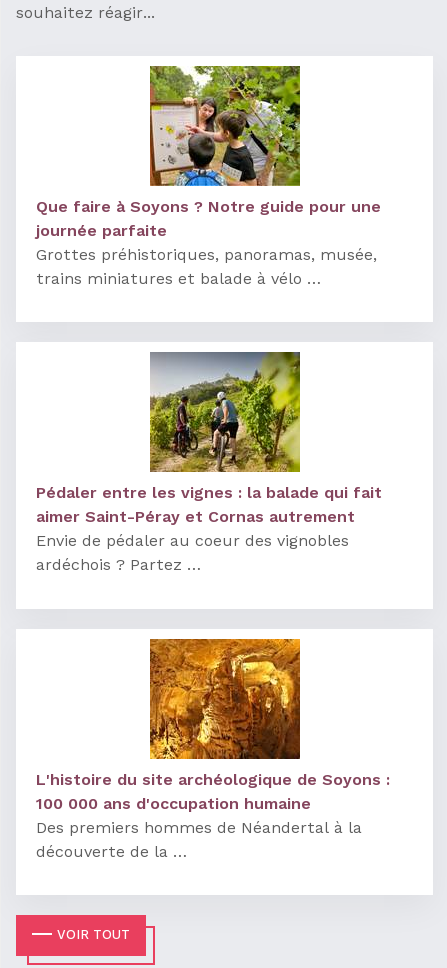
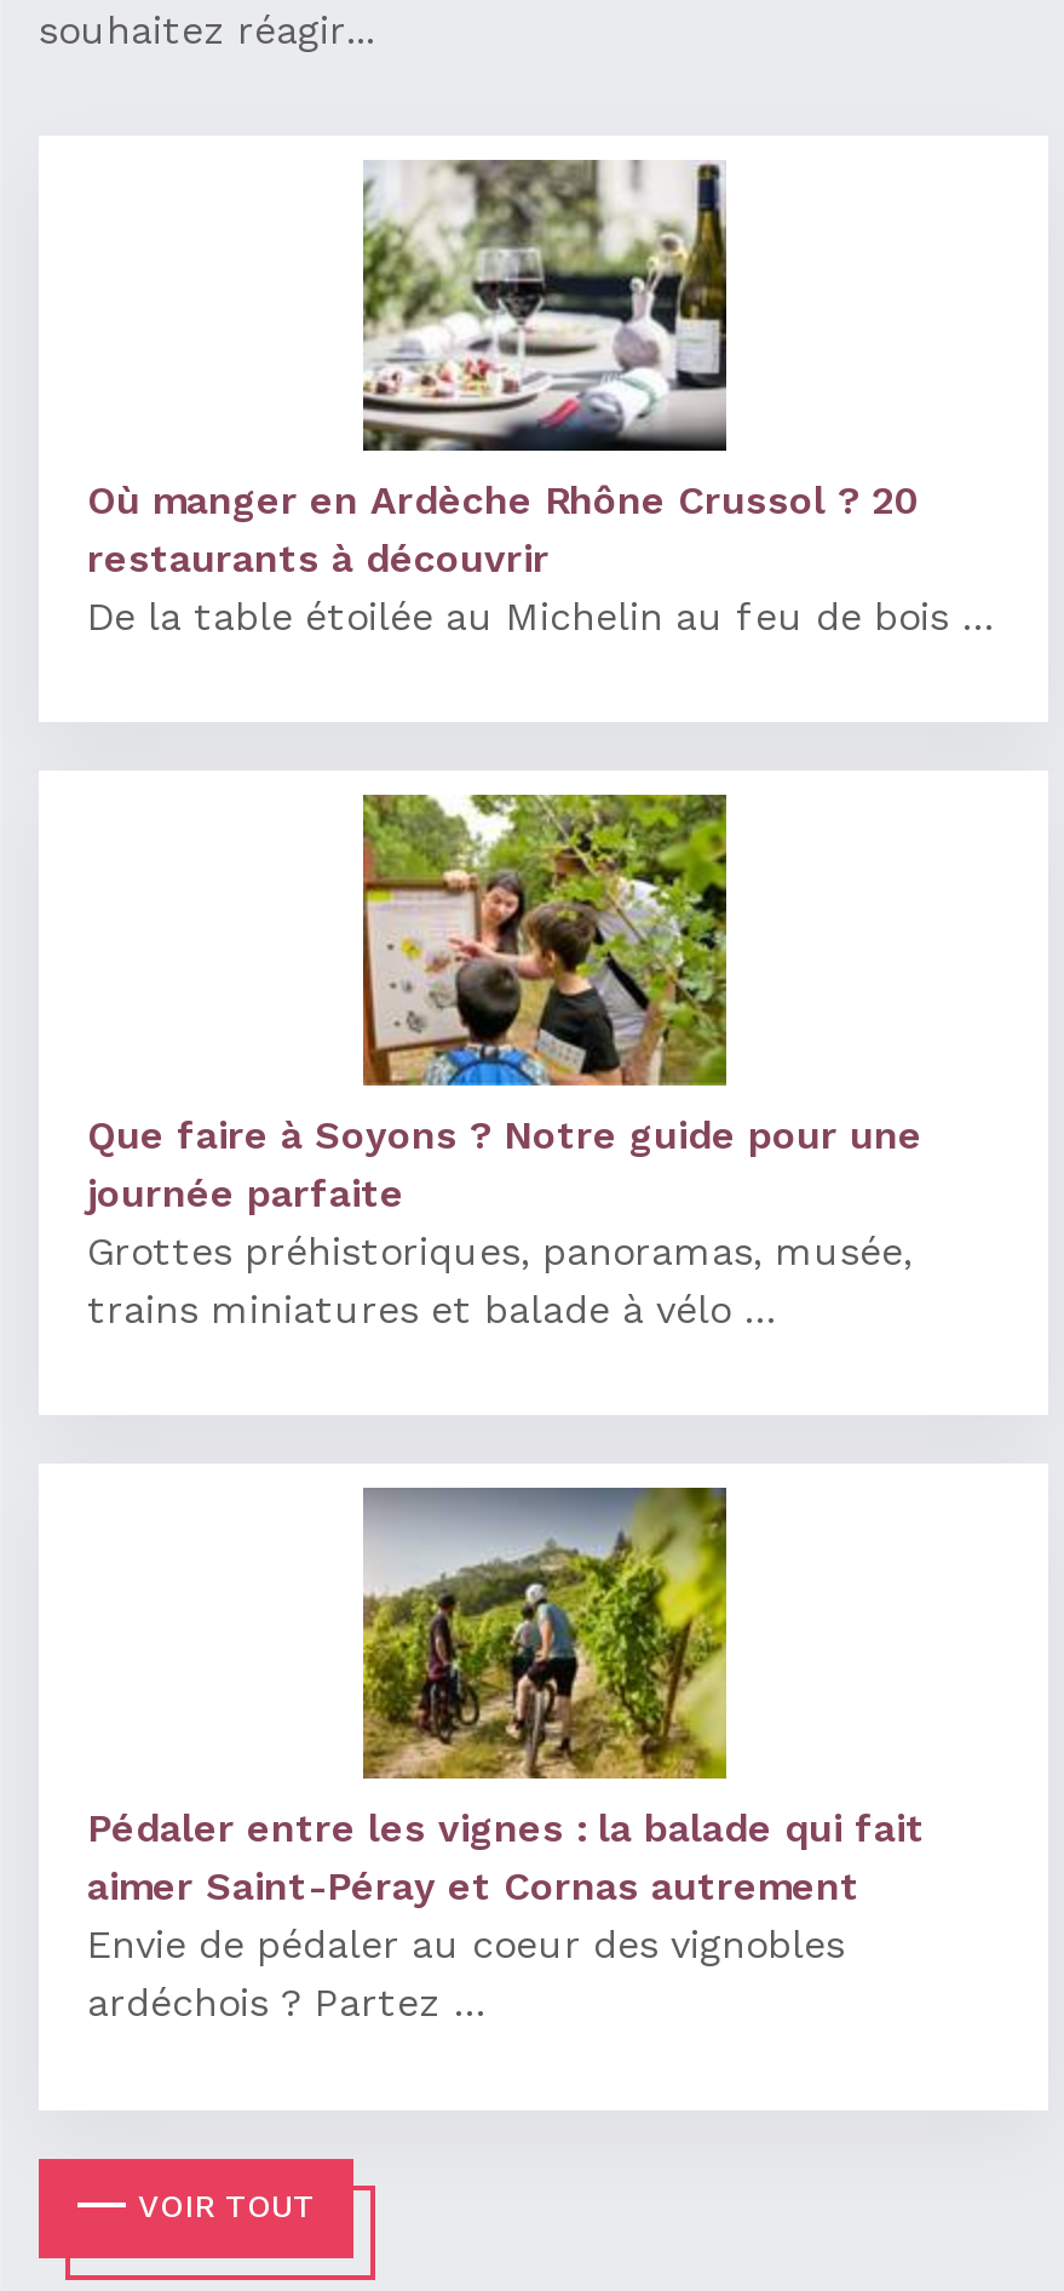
none -> [87,157,995,639] [image] | Où manger en Ardèche Rhône Crussol ? 20 | restaurants à découvrir | De la table étoilée au Michelin au feu de bois …
moved [36,64,382,574] -> [87,790,925,2025]: [image] | Que faire à Soyons ? Notre guide pour une | journée parfaite | ... | Envie de pédaler au coeur des vignobles | ardéchois ? Partez …
[36,638,390,861] [image] | L'histoire du site archéologique de Soyons : | 100 000 ans d'occupation humaine | Des premiers hommes de Néandertal à la | découverte de la … -> none

